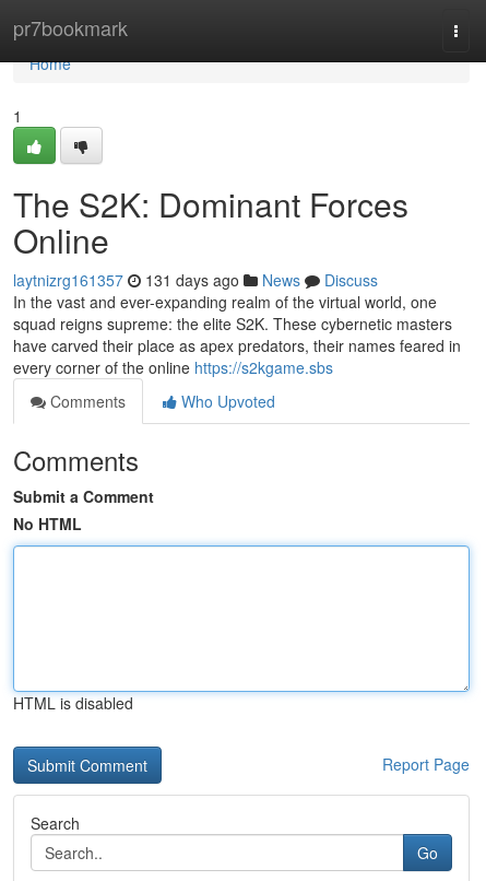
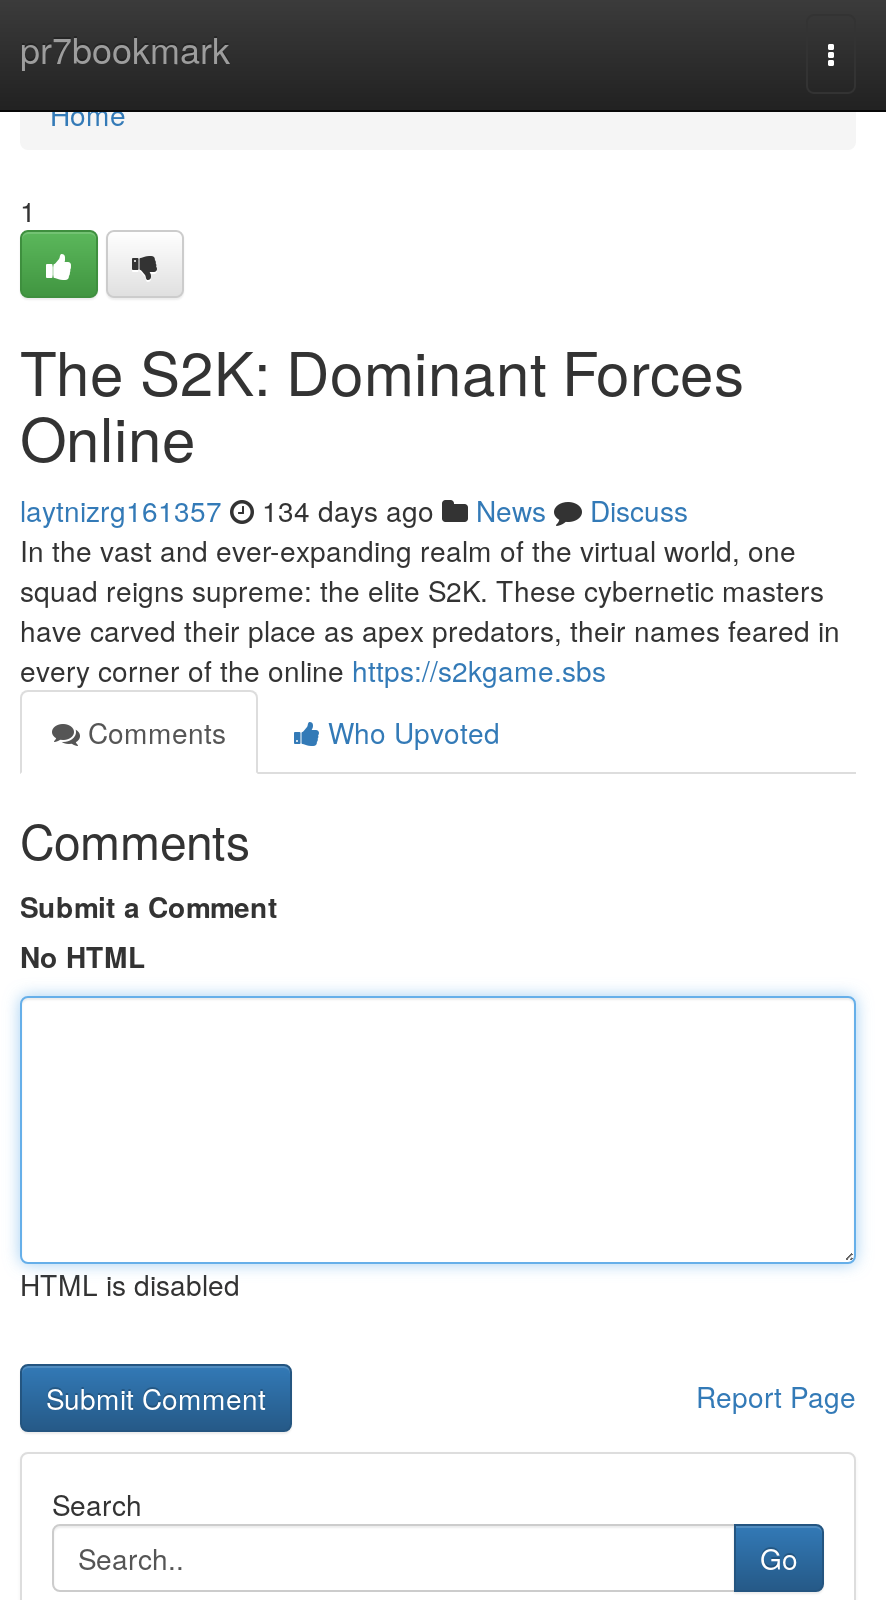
[13,269,378,291] laytnizrg161357 131 days ago News Discuss -> [20,490,688,530] laytnizrg161357 134 days ago News Discuss

